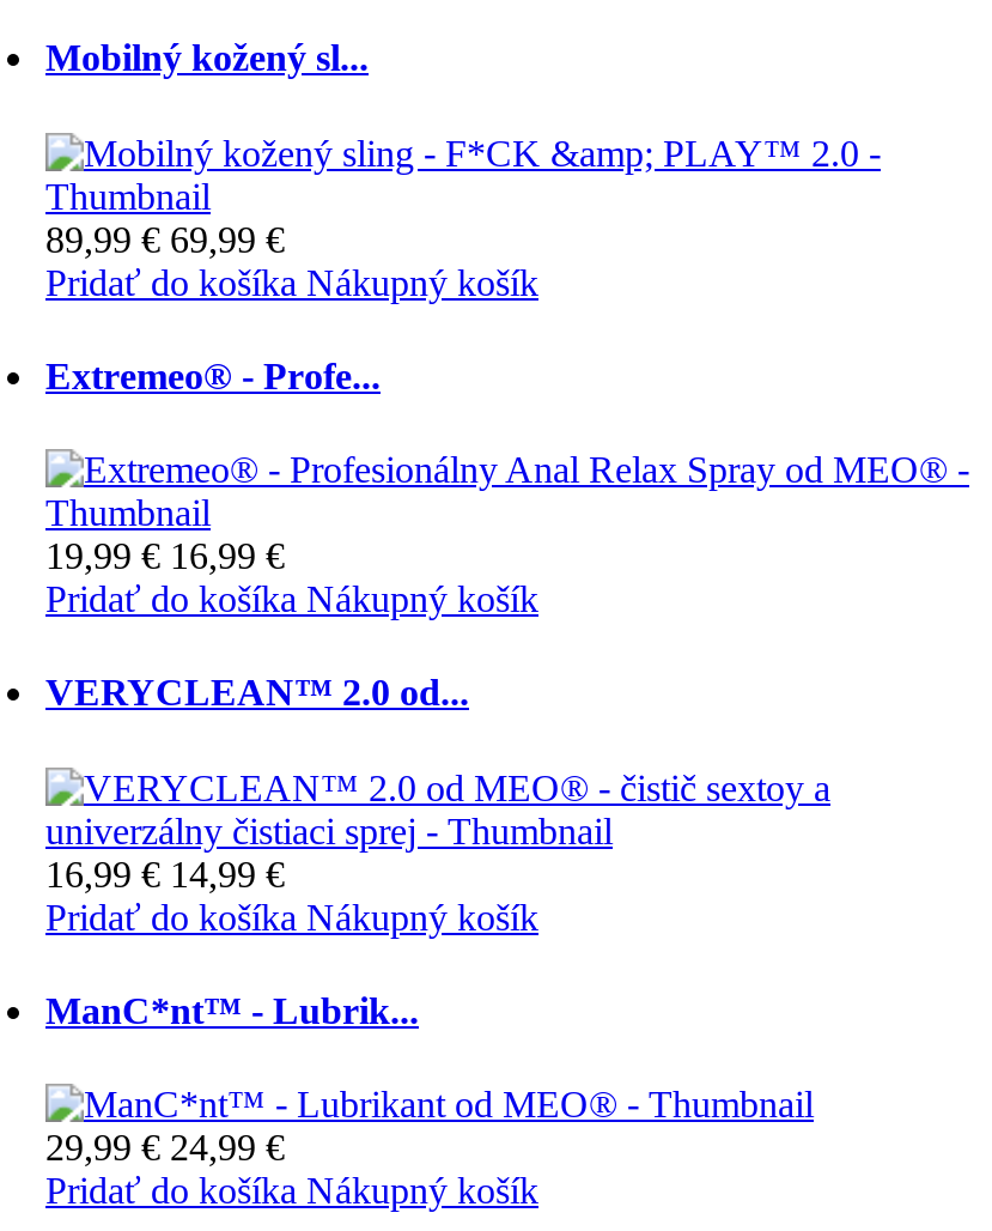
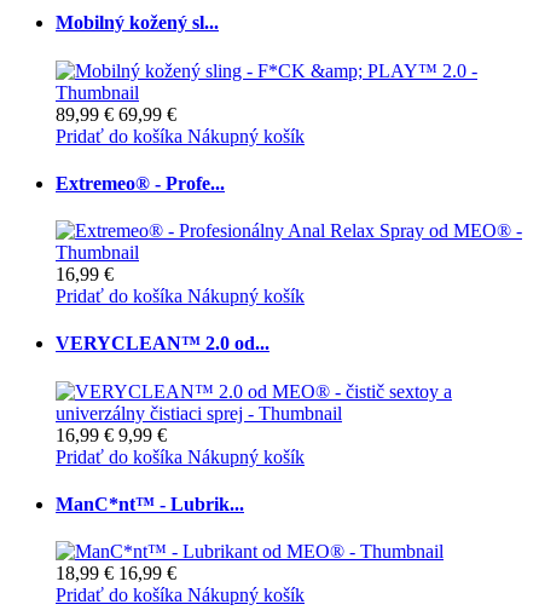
[45,536,285,576] 19,99 €16,99 € -> [56,264,114,285] 16,99 €
[45,853,285,894] 16,99 €14,99 € -> [56,424,167,445] 16,99 €9,99 €
[45,1127,285,1168] 29,99 €24,99 € -> [56,563,176,584] 18,99 €16,99 €

